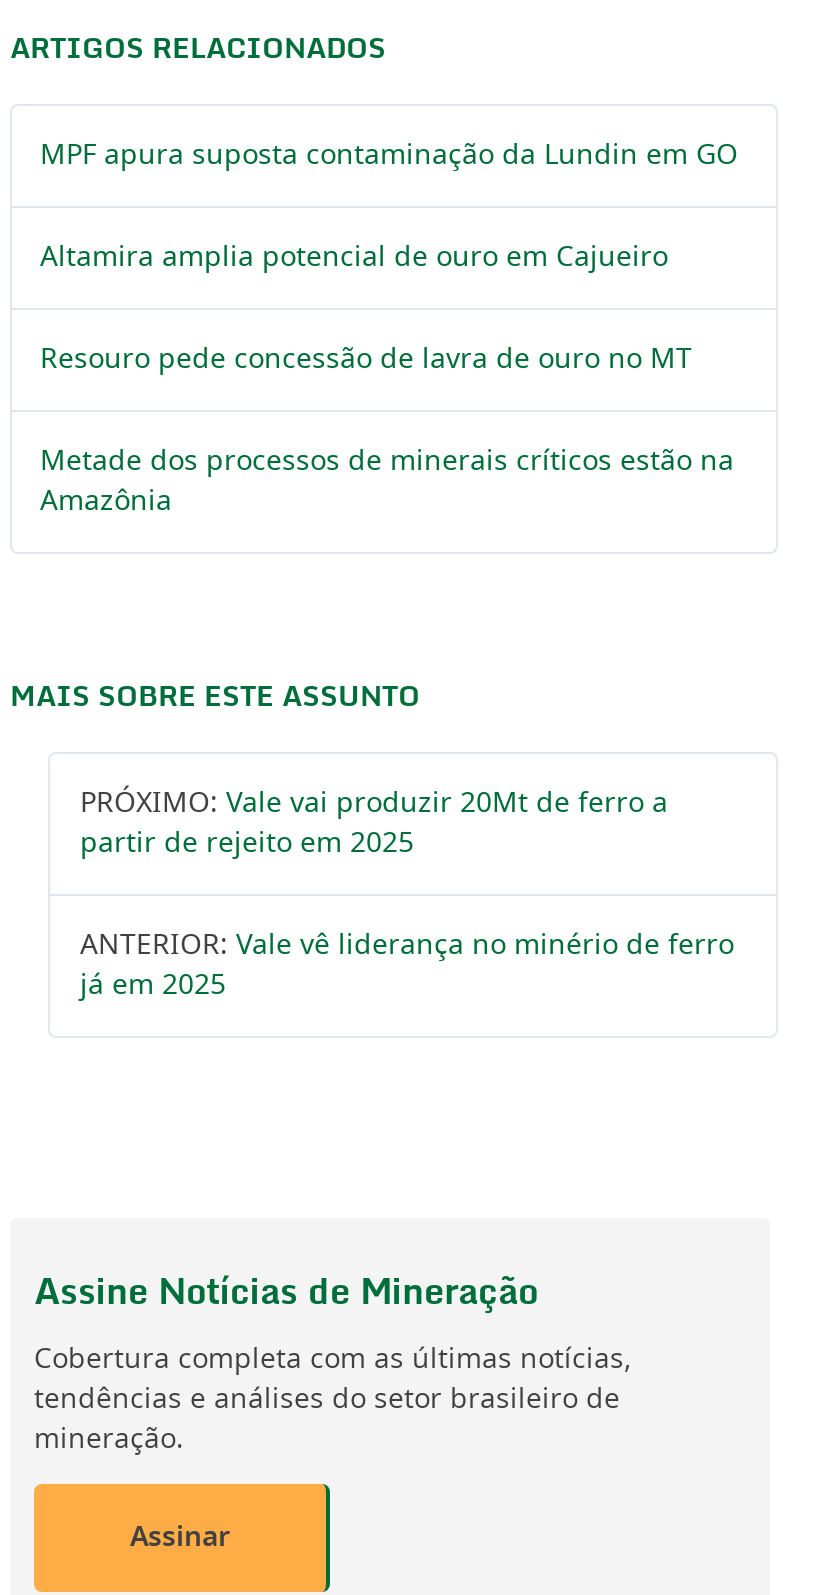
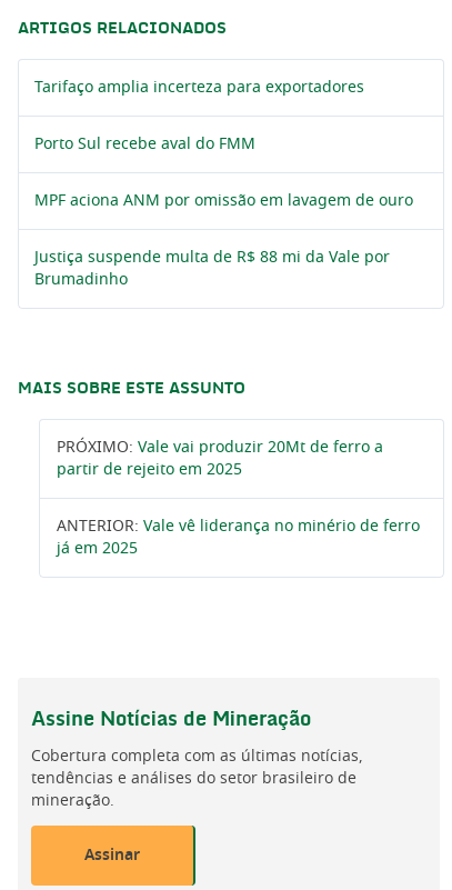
[40,142,738,170] MPF apura suposta contaminação da Lundin em GO -> [34,80,364,95] Tarifaço amplia incerteza para exportadores
[40,244,668,272] Altamira amplia potencial de ouro em Cajueiro -> [34,136,255,152] Porto Sul recebe aval do FMM
[40,346,692,374] Resouro pede concessão de lavra de ouro no MT -> [34,193,413,209] MPF aciona ANM por omissão em lavagem de ouro
[40,448,734,516] Metade dos processos de minerais críticos estão na | Amazônia -> [34,250,390,288] Justiça suspende multa de R$ 88 mi da Vale por | Brumadinho

